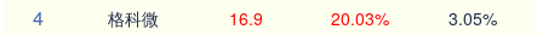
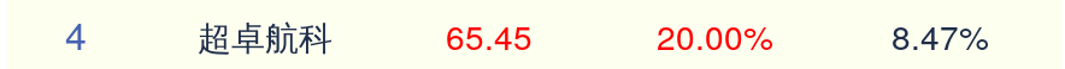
[108,6,497,30] 格科微 | 16.9 | 20.03% | 3.05% -> [198,12,988,59] 超卓航科 | 65.45 | 20.00% | 8.47%

